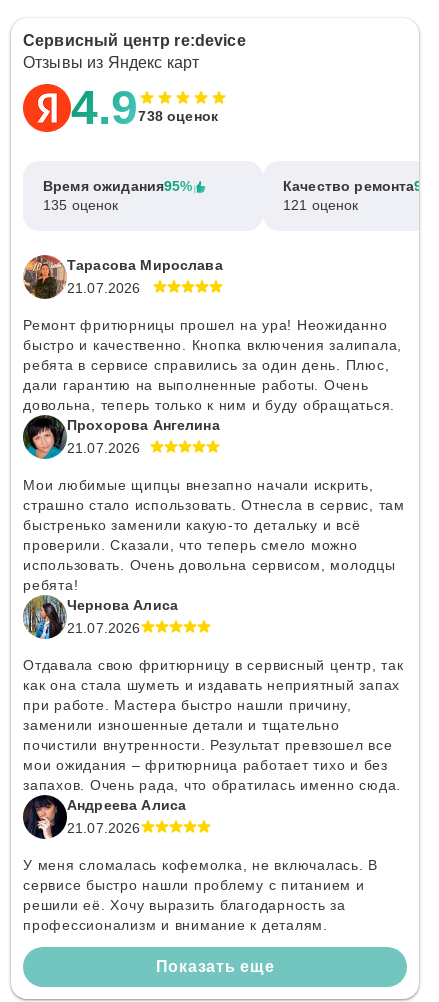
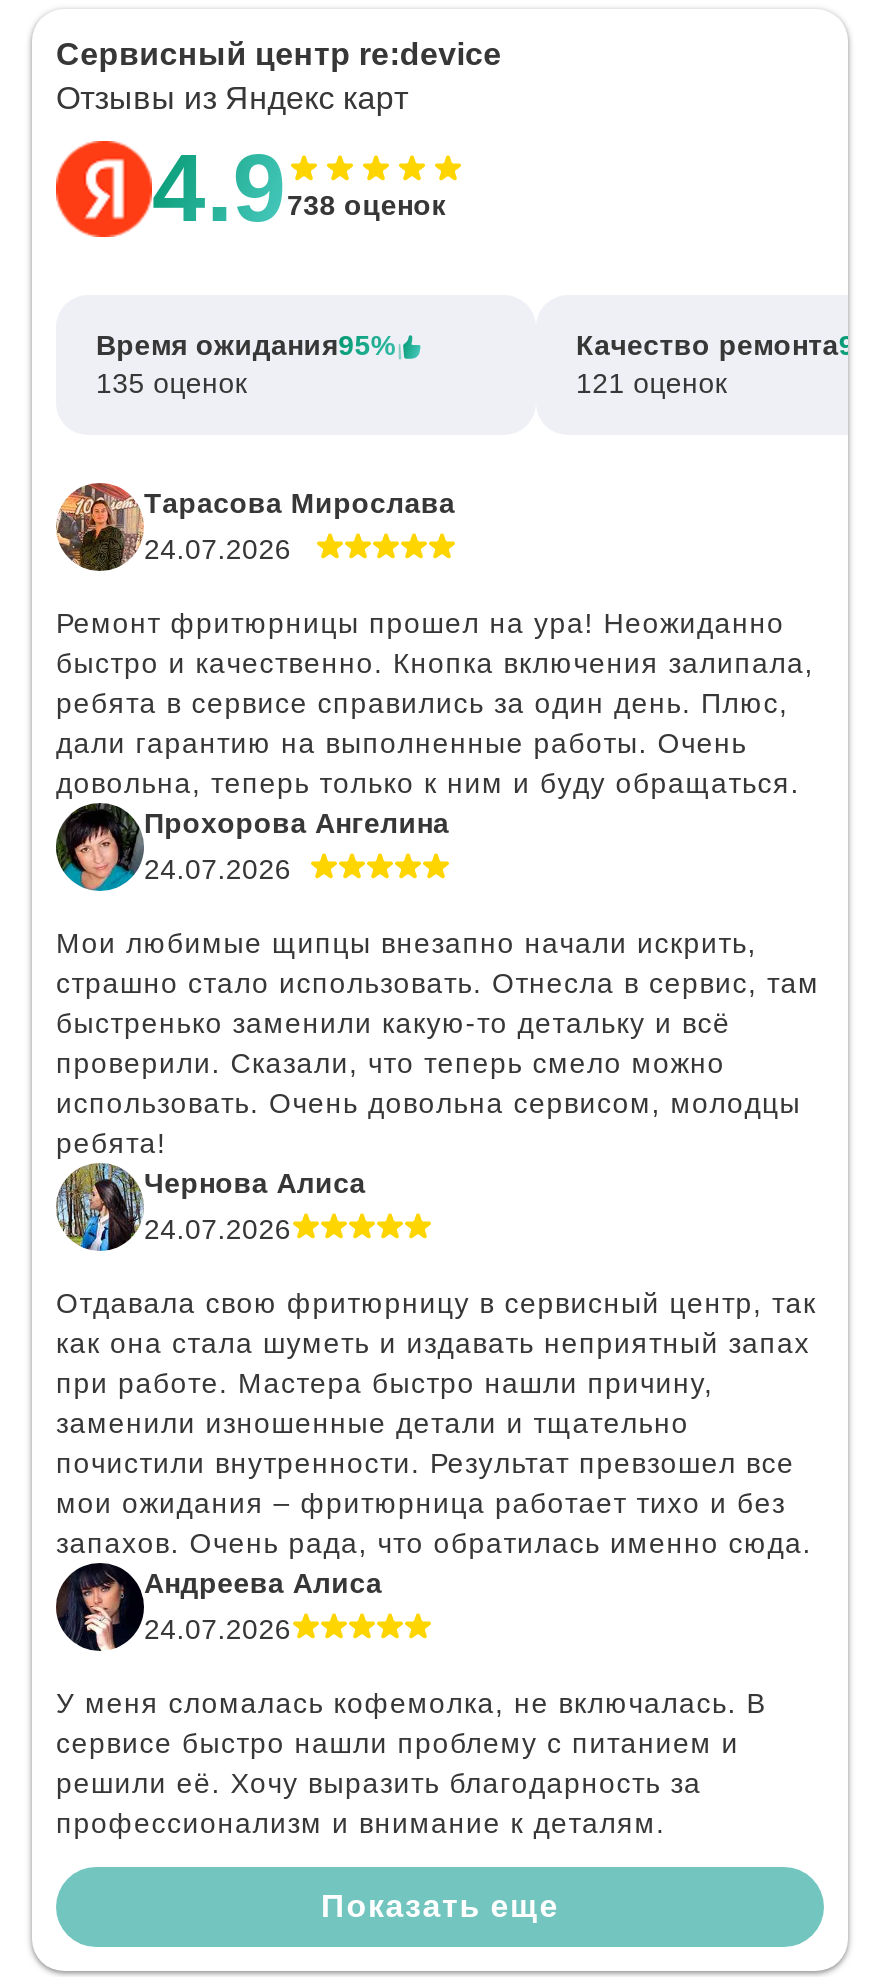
[67,280,140,296] 21.07.2026 -> [144,533,291,565] 24.07.2026
[67,440,140,456] 21.07.2026 -> [144,853,291,885] 24.07.2026
[67,620,140,636] 21.07.2026 -> [144,1213,291,1245] 24.07.2026
[67,820,140,836] 21.07.2026 -> [144,1613,291,1645] 24.07.2026

